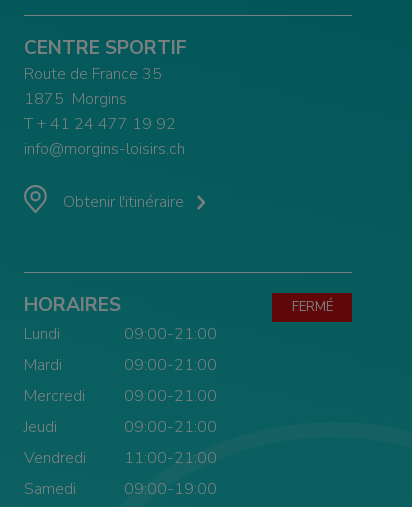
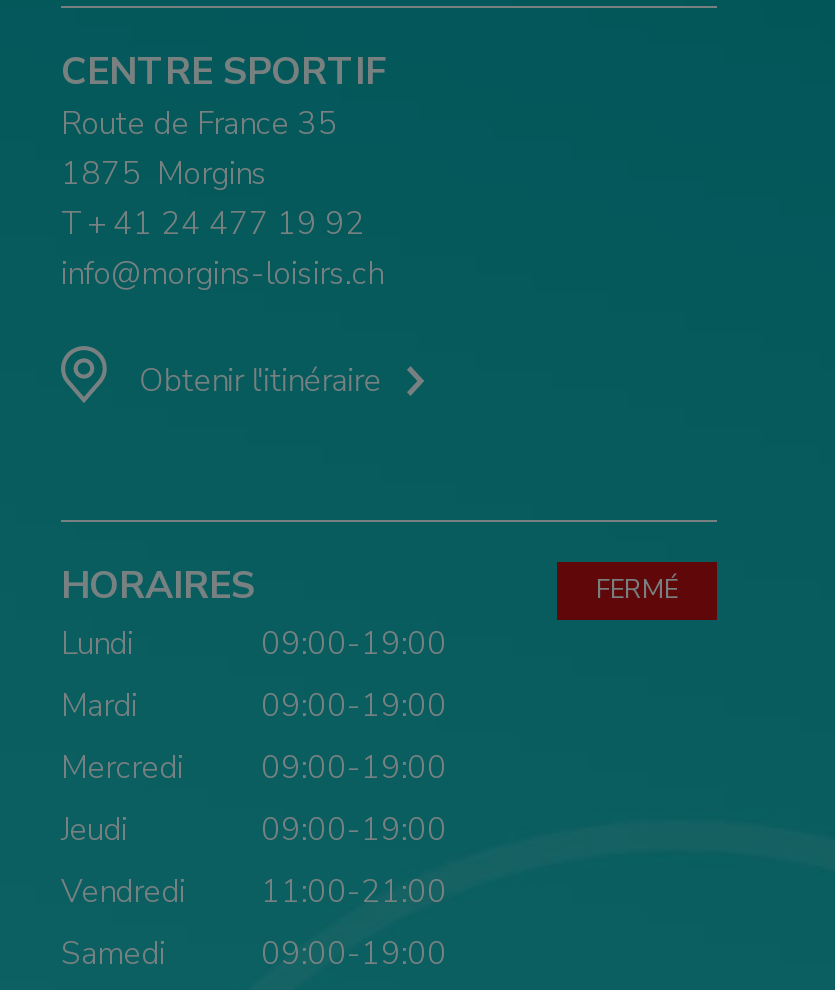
[124,323,217,345] 09:00-21:00 -> [261,621,447,665] 09:00-19:00
[124,354,217,376] 09:00-21:00 -> [261,683,447,727] 09:00-19:00
[24,385,217,407] Mercredi 09:00-21:00 -> [61,745,447,789] Mercredi 09:00-19:00
[124,416,217,438] 09:00-21:00 -> [261,807,447,851] 09:00-19:00

